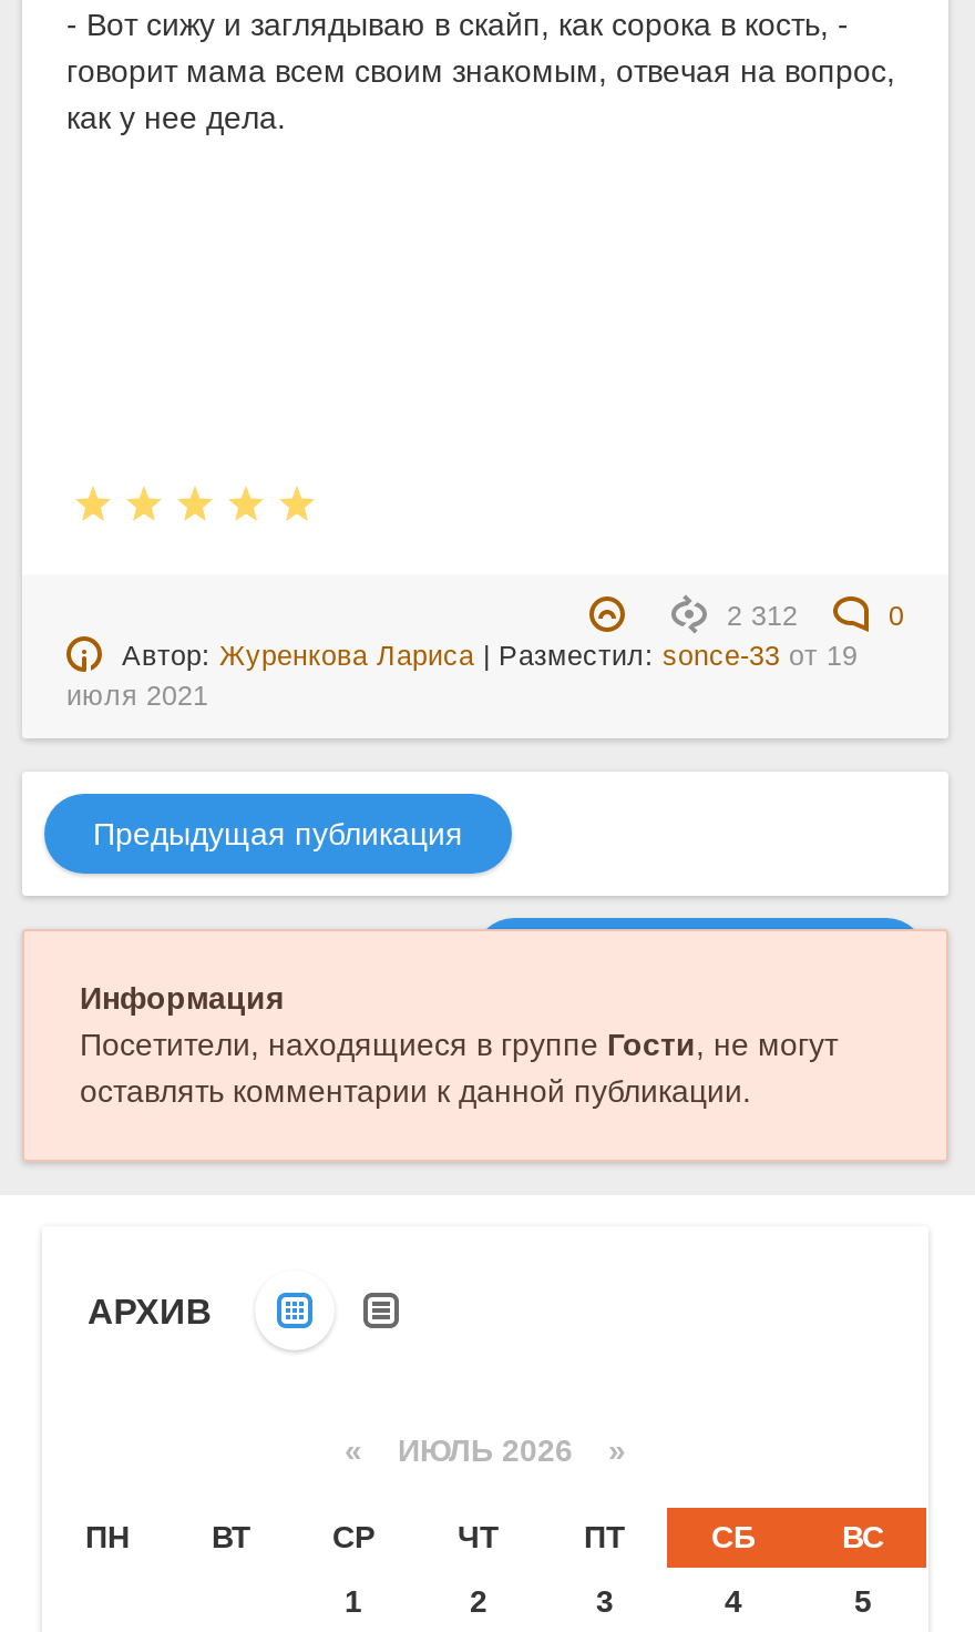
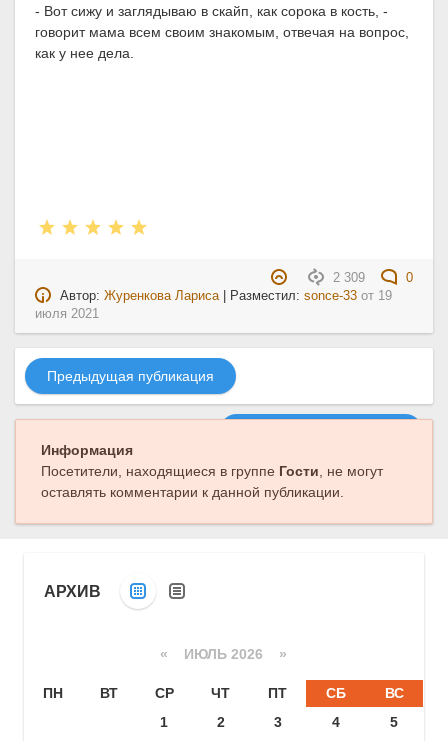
[718,600,798,631] 2 312 -> [329,271,365,285] 2 309

